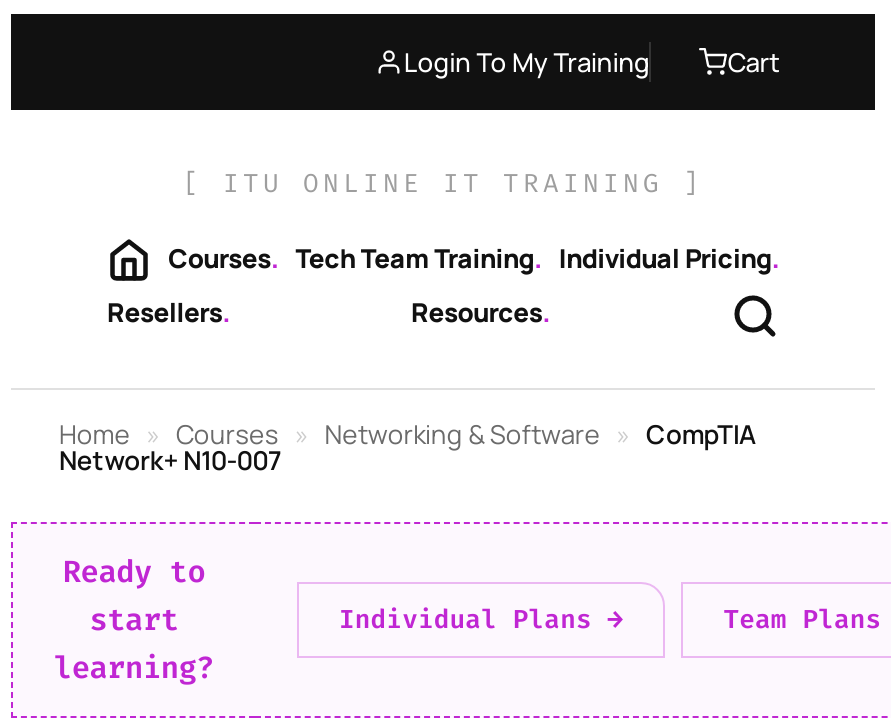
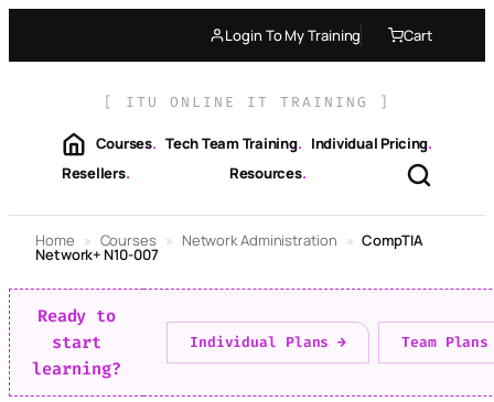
[59,416,757,452] Home » Courses » Networking & Software » CompTIA -> [35,230,423,250] Home » Courses » Network Administration » CompTIA

